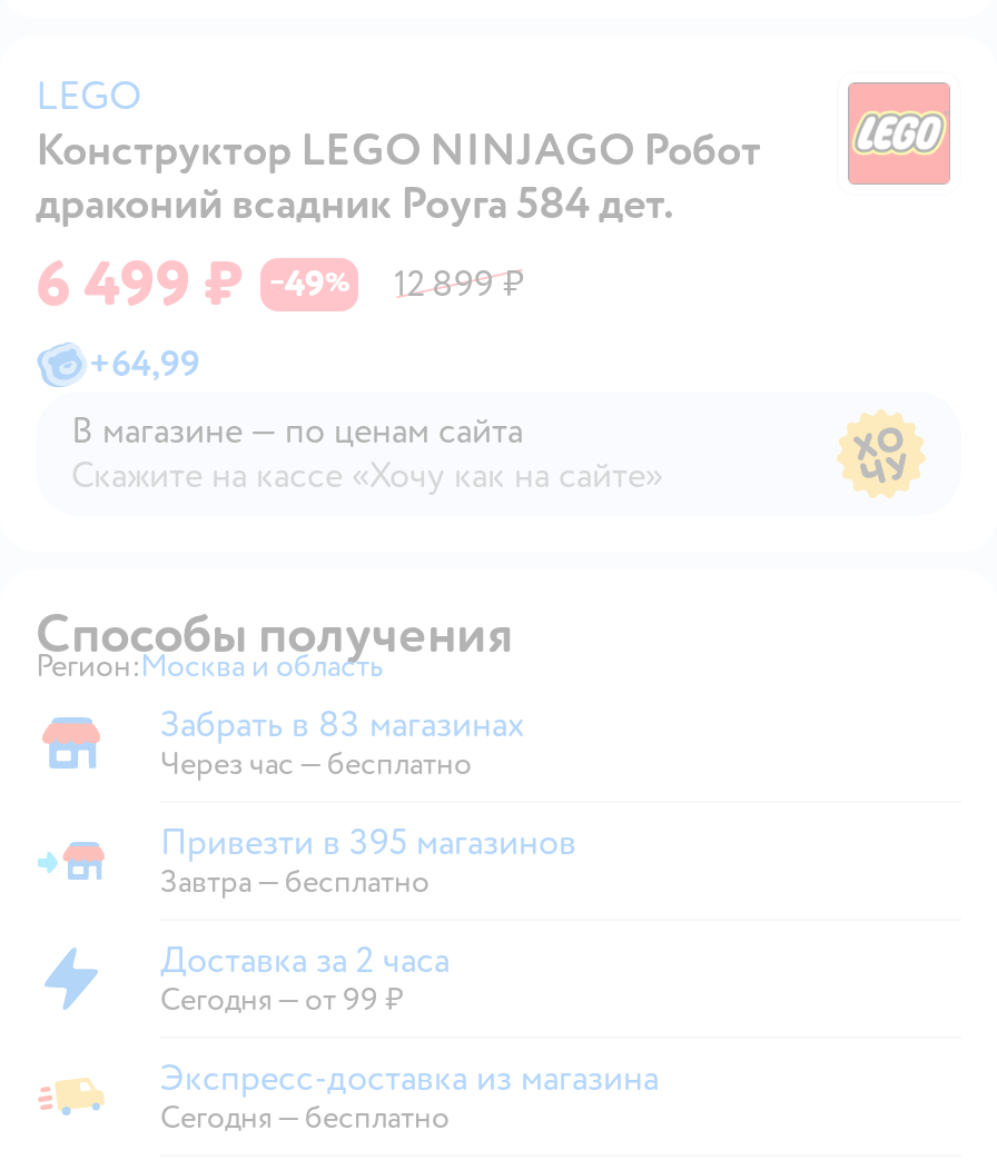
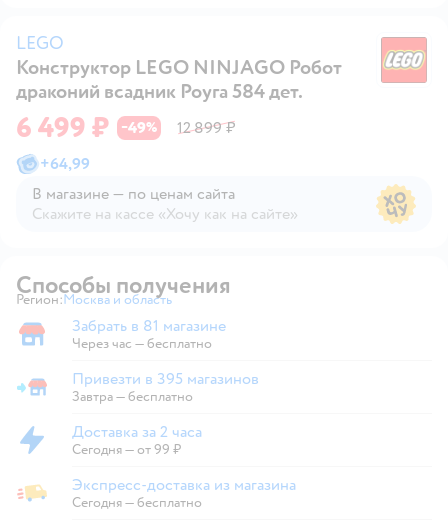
[160,703,525,747] Забрать в 83 магазинах -> [72,316,226,336] Забрать в 81 магазине

